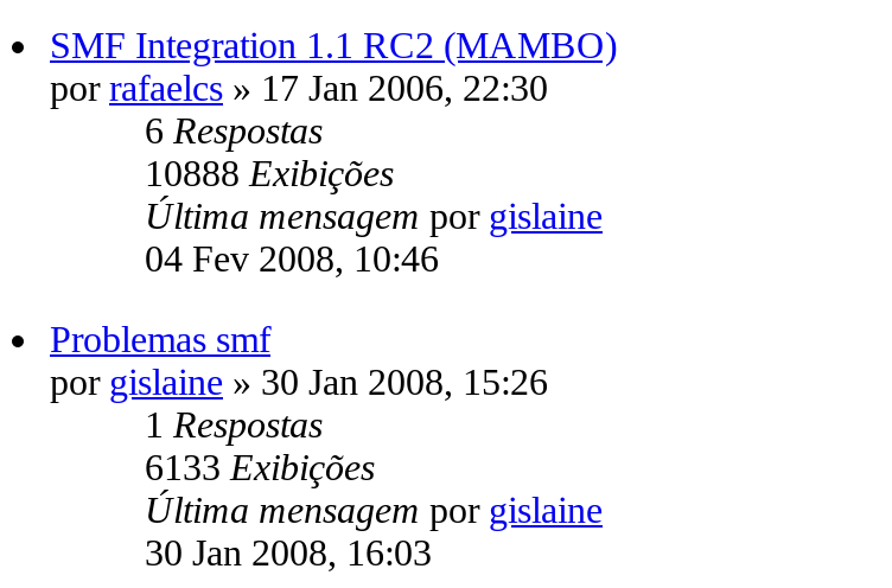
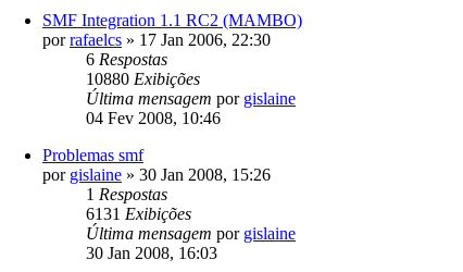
[145,153,394,193] 10888 Exibições -> [86,70,200,88] 10880 Exibições
[145,447,375,487] 6133Exibições -> [86,204,191,223] 6131Exibições

